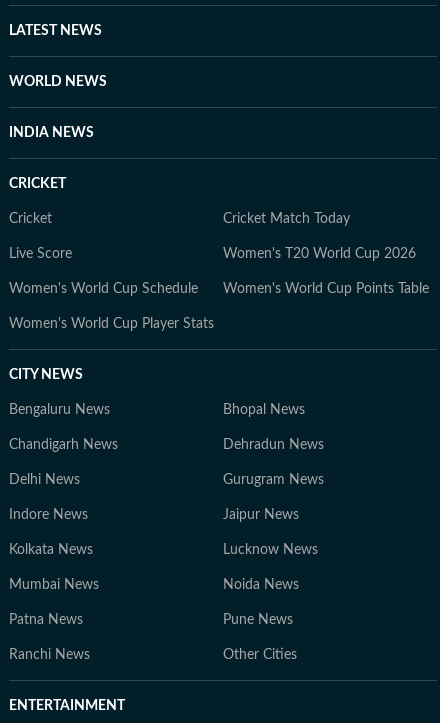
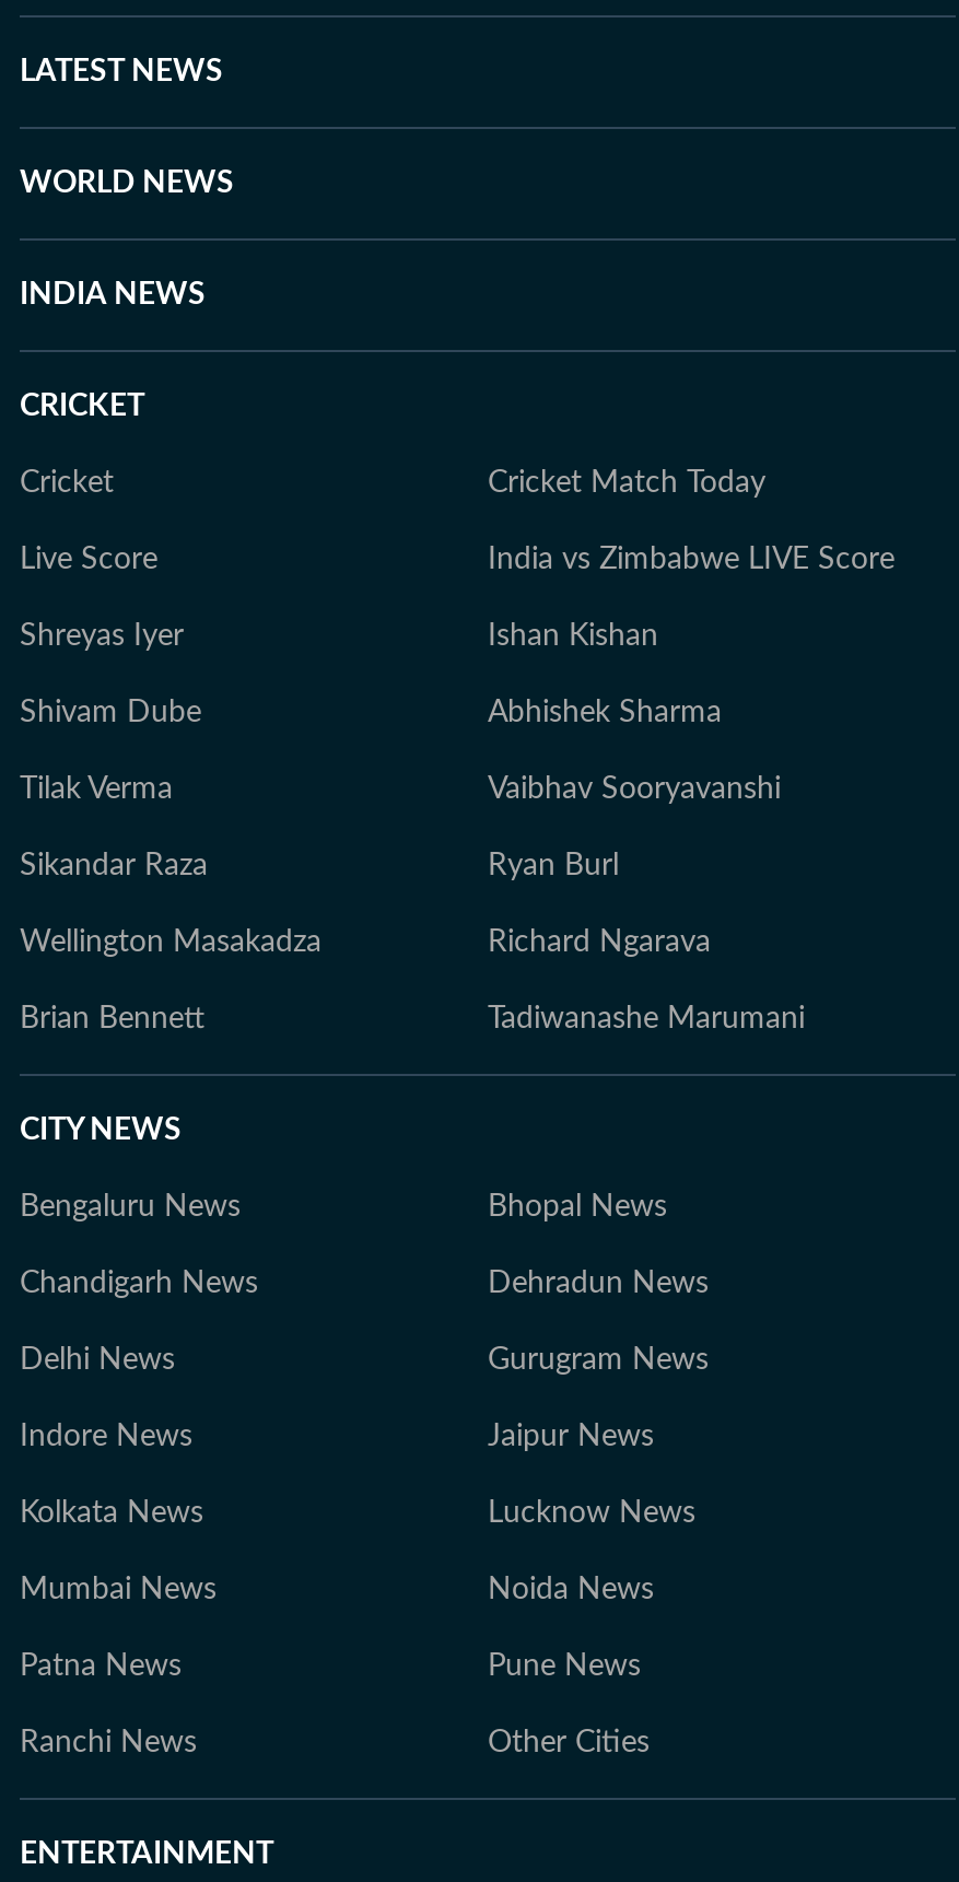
[9,247,429,331] Women's T20 World Cup 2026 | Women's World Cup Schedule | Women's World Cup Points Table | Women's World Cup Player Stats -> [20,545,894,1034] India vs Zimbabwe LIVE Score | Shreyas Iyer | Ishan Kishan | Shivam Dube | Abhishek Sharma | Tilak Verma | Vaibhav Sooryavanshi | Sikandar Raza | Ryan Burl | Wellington Masakadza | Richard Ngarava | Brian Bennett | Tadiwanashe Marumani

